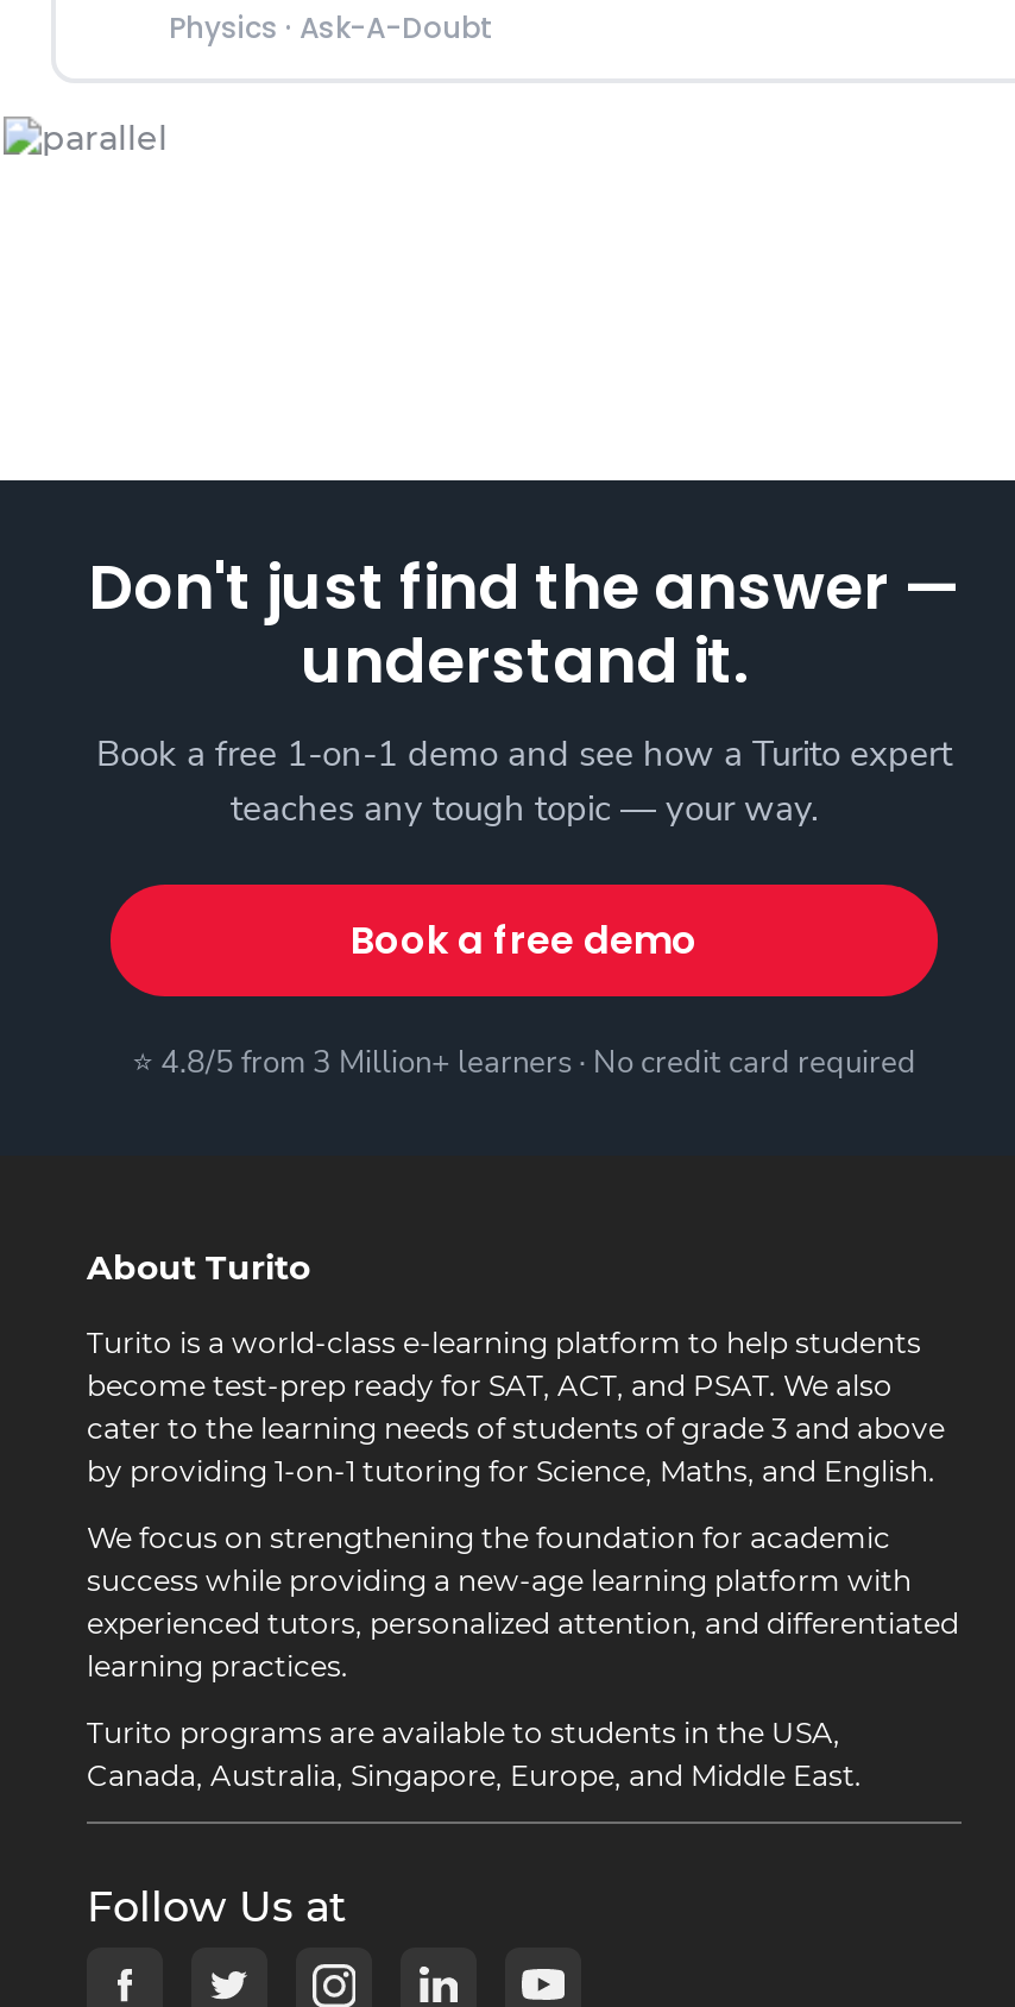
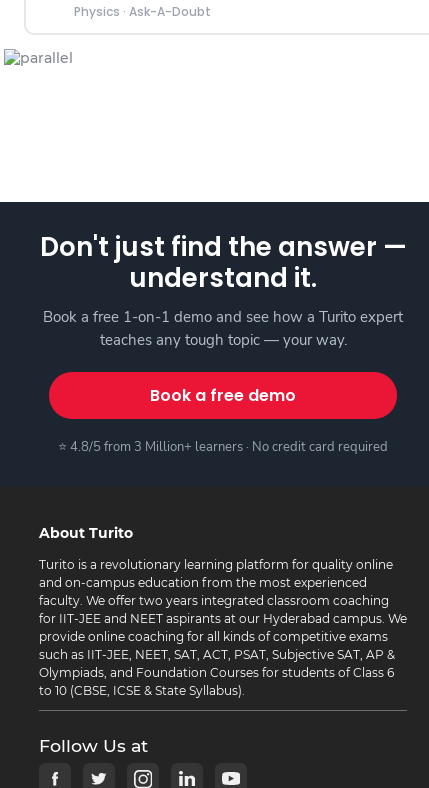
[87,1324,959,1792] Turito is a world-class e-learning platform to help students | become test-prep ready for SAT, ACT, and PSAT. We also | cater to the learning needs of students of grade 3 and above | by providing 1-on-1 tutoring for Science, Maths, and English. | We focus on strengthening the foundation for academic | success while providing a new-age learning platform with | experienced tutors, personalized attention, and differentiated | learning practices. | Turito programs are available to students in the USA, | Canada, Australia, Singapore, Europe, and Middle East. -> [39,557,407,698] Turito is a revolutionary learning platform for quality online | and on-campus education from the most experienced | faculty. We offer two years integrated classroom coaching | for IIT-JEE and NEET aspirants at our Hyderabad campus. We | provide online coaching for all kinds of competitive exams | such as IIT-JEE, NEET, SAT, ACT, PSAT, Subjective SAT, AP & | Olympiads, and Foundation Courses for students of Class 6 | to 10 (CBSE, ICSE & State Syllabus).

